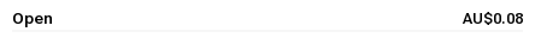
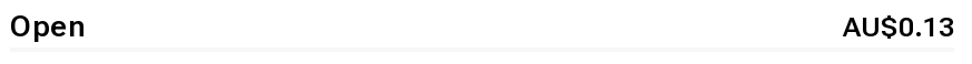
[463,11,523,27] AU$0.08 -> [843,12,954,43] AU$0.13

